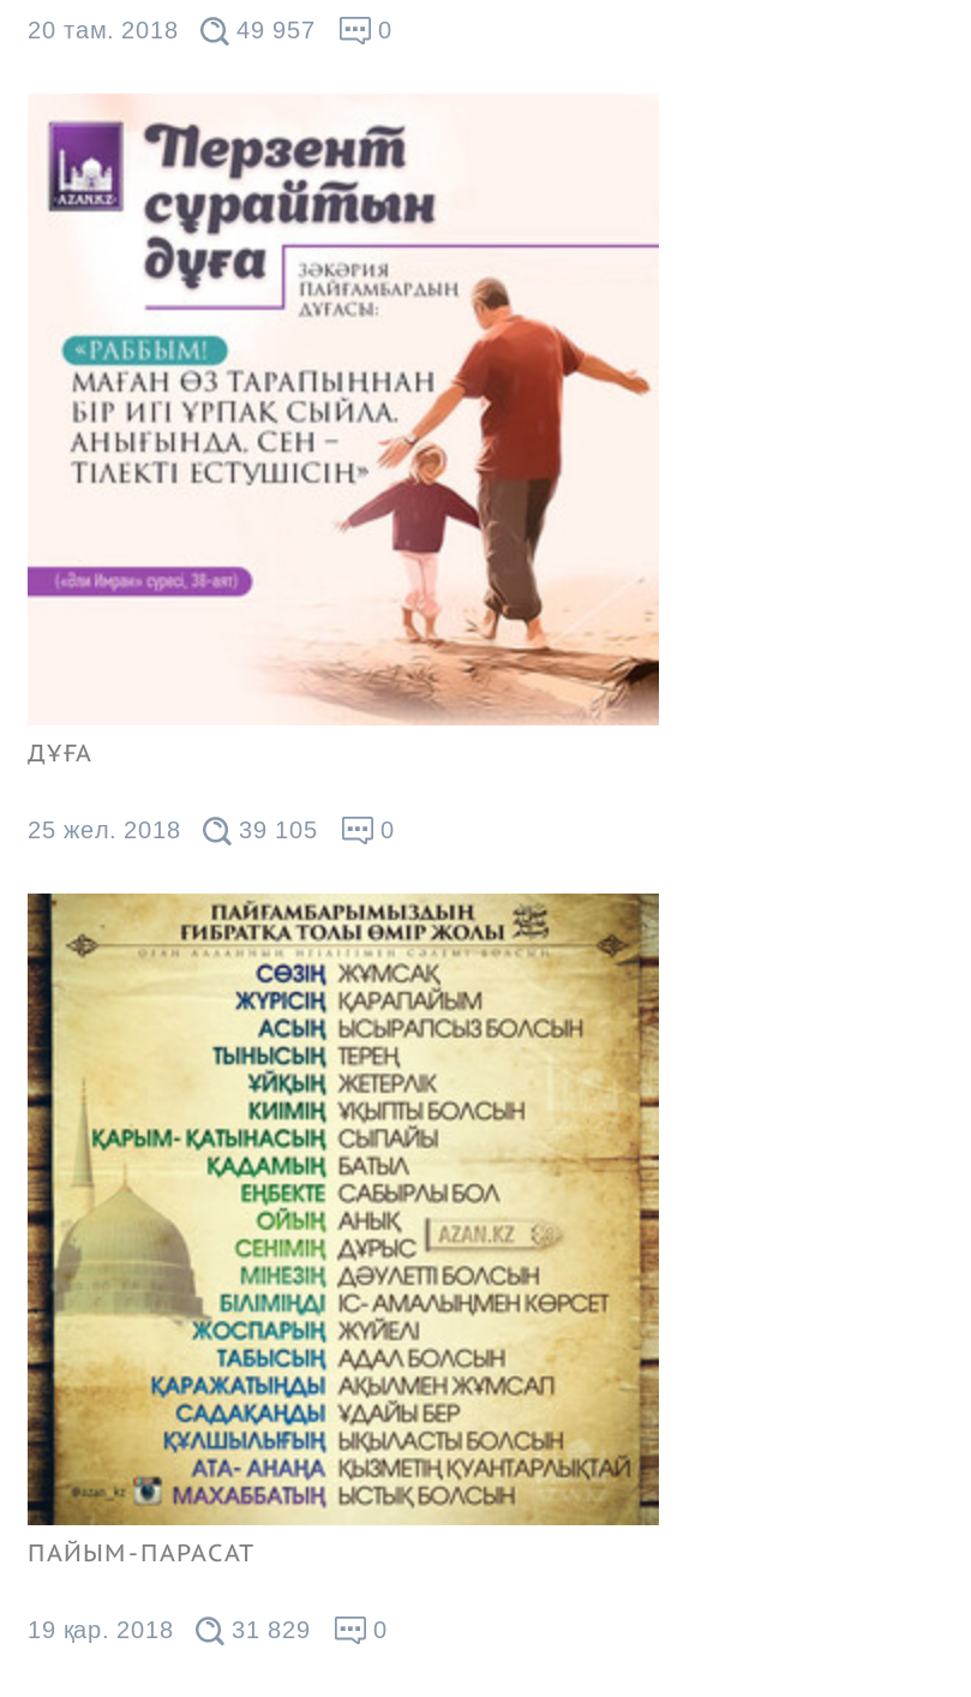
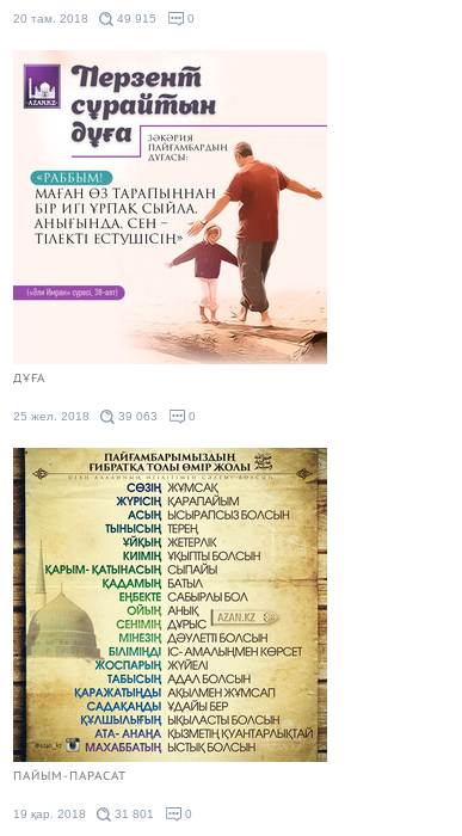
[28,17,316,43] 20 там. 2018 49 957 -> [13,12,156,25] 20 там. 2018 49 915
[28,817,318,843] 25 жел. 2018 39 105 -> [13,410,158,423] 25 жел. 2018 39 063
[28,1617,311,1643] 19 қар. 2018 31 829 -> [13,807,154,820] 19 қар. 2018 31 801

